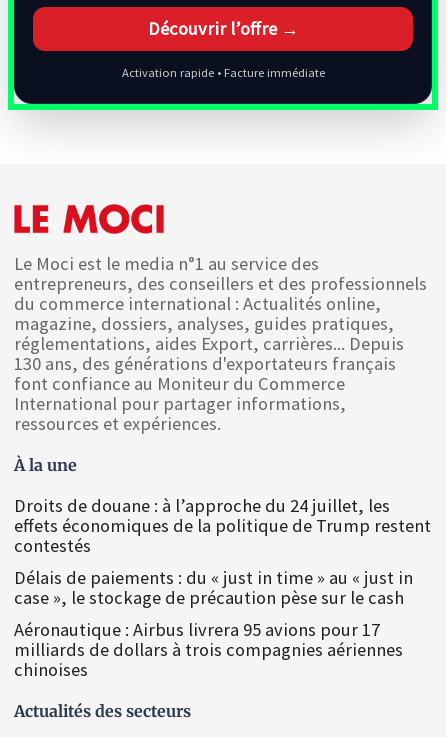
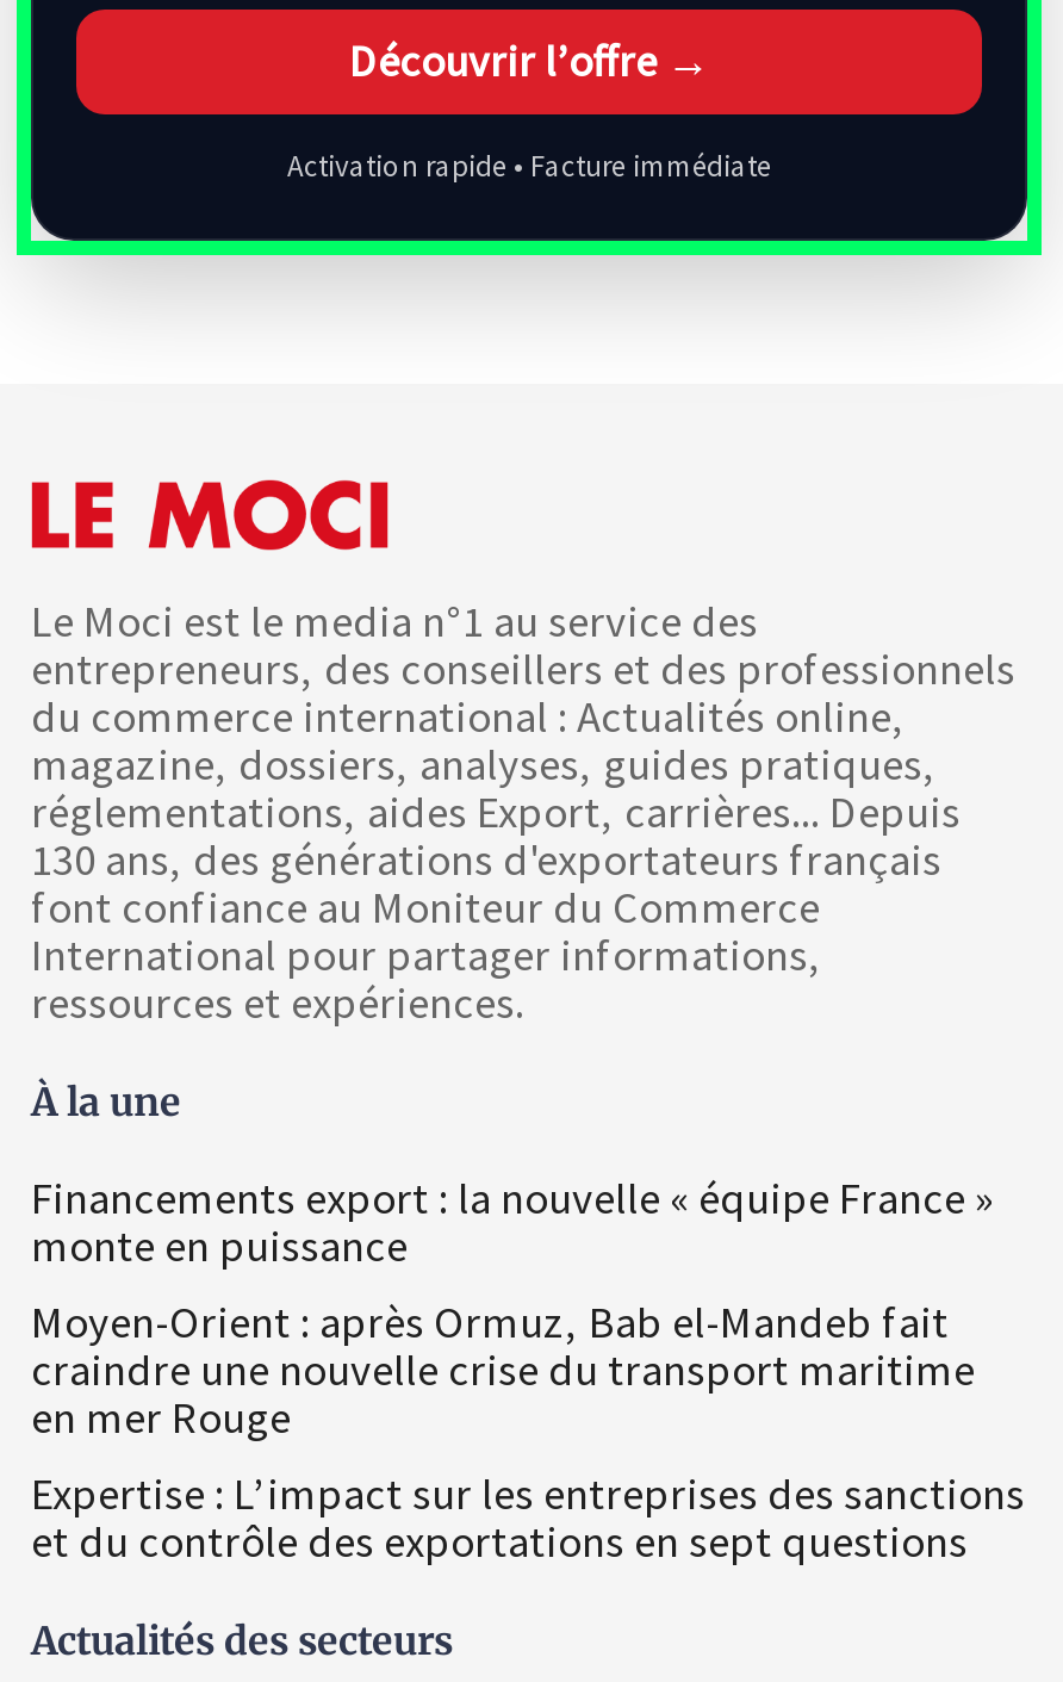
[14,494,431,681] Droits de douane : à l’approche du 24 juillet, les | effets économiques de la politique de Trump restent | contestés | Délais de paiements : du « just in time » au « just in | case », le stockage de précaution pèse sur le cash | Aéronautique : Airbus livrera 95 avions pour 17 | milliards de dollars à trois compagnies aériennes | chinoises -> [31,1171,1025,1569] Financements export : la nouvelle « équipe France » | monte en puissance | Moyen-Orient : après Ormuz, Bab el-Mandeb fait | craindre une nouvelle crise du transport maritime | en mer Rouge | Expertise : L’impact sur les entreprises des sanctions | et du contrôle des exportations en sept questions

